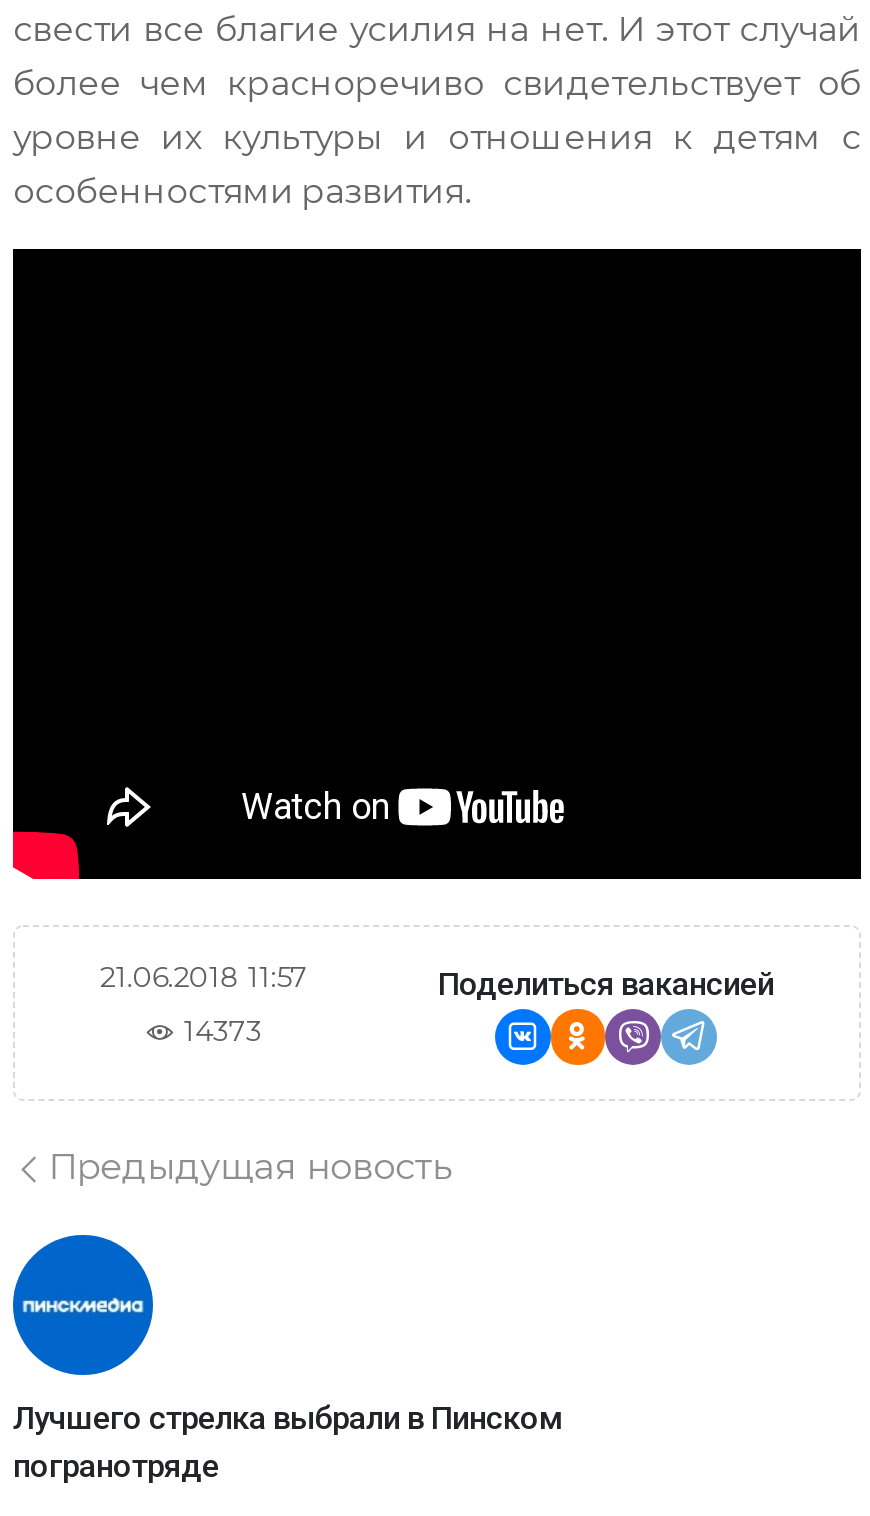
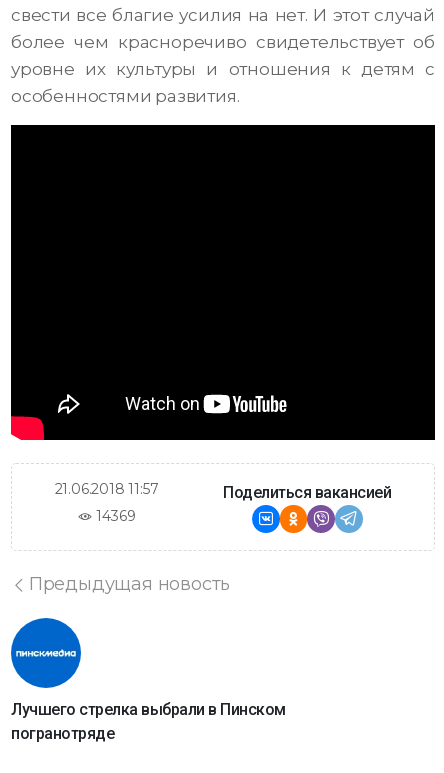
[184,1014,262,1050] 14373 -> [96,507,135,525] 14369

